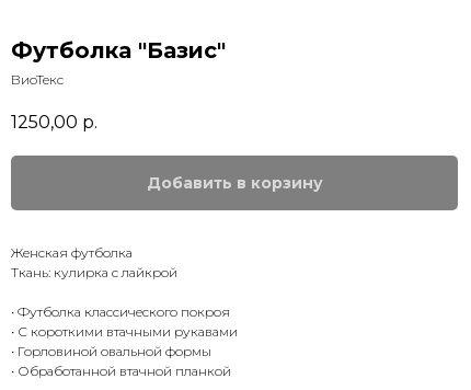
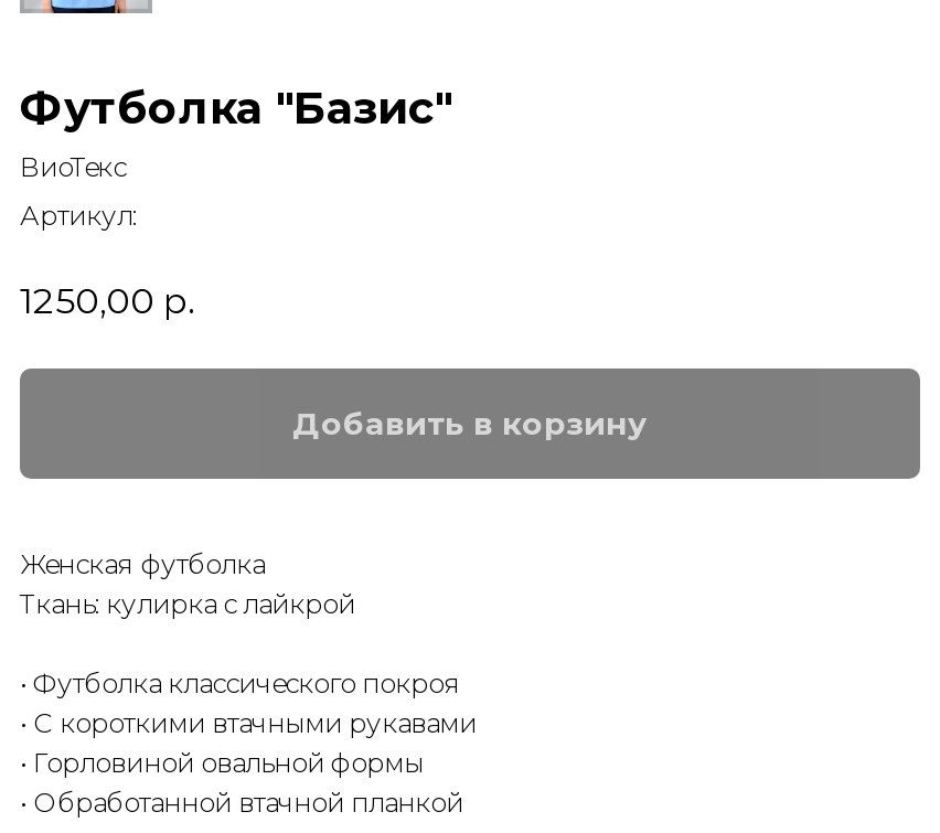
none -> [20,199,137,232] Артикул:

